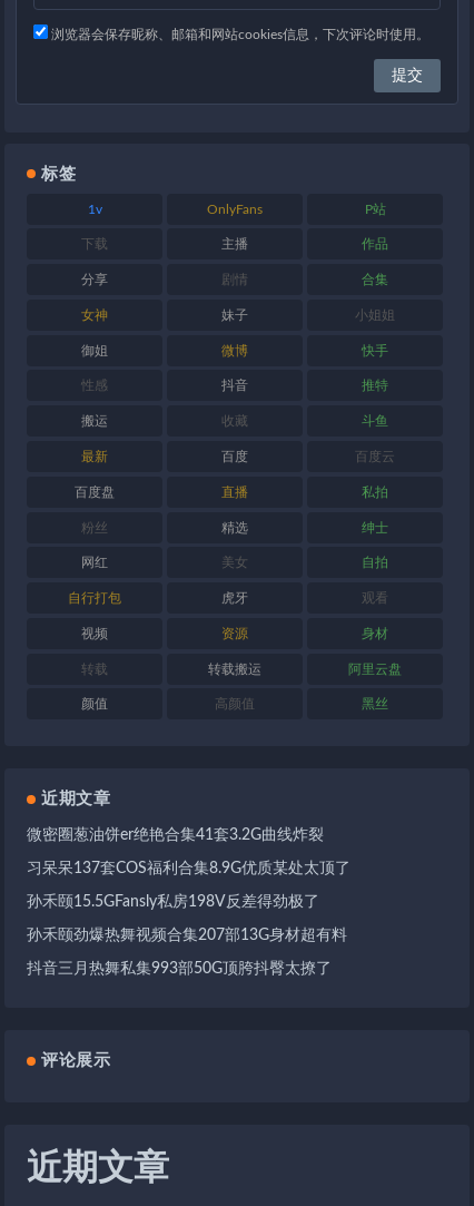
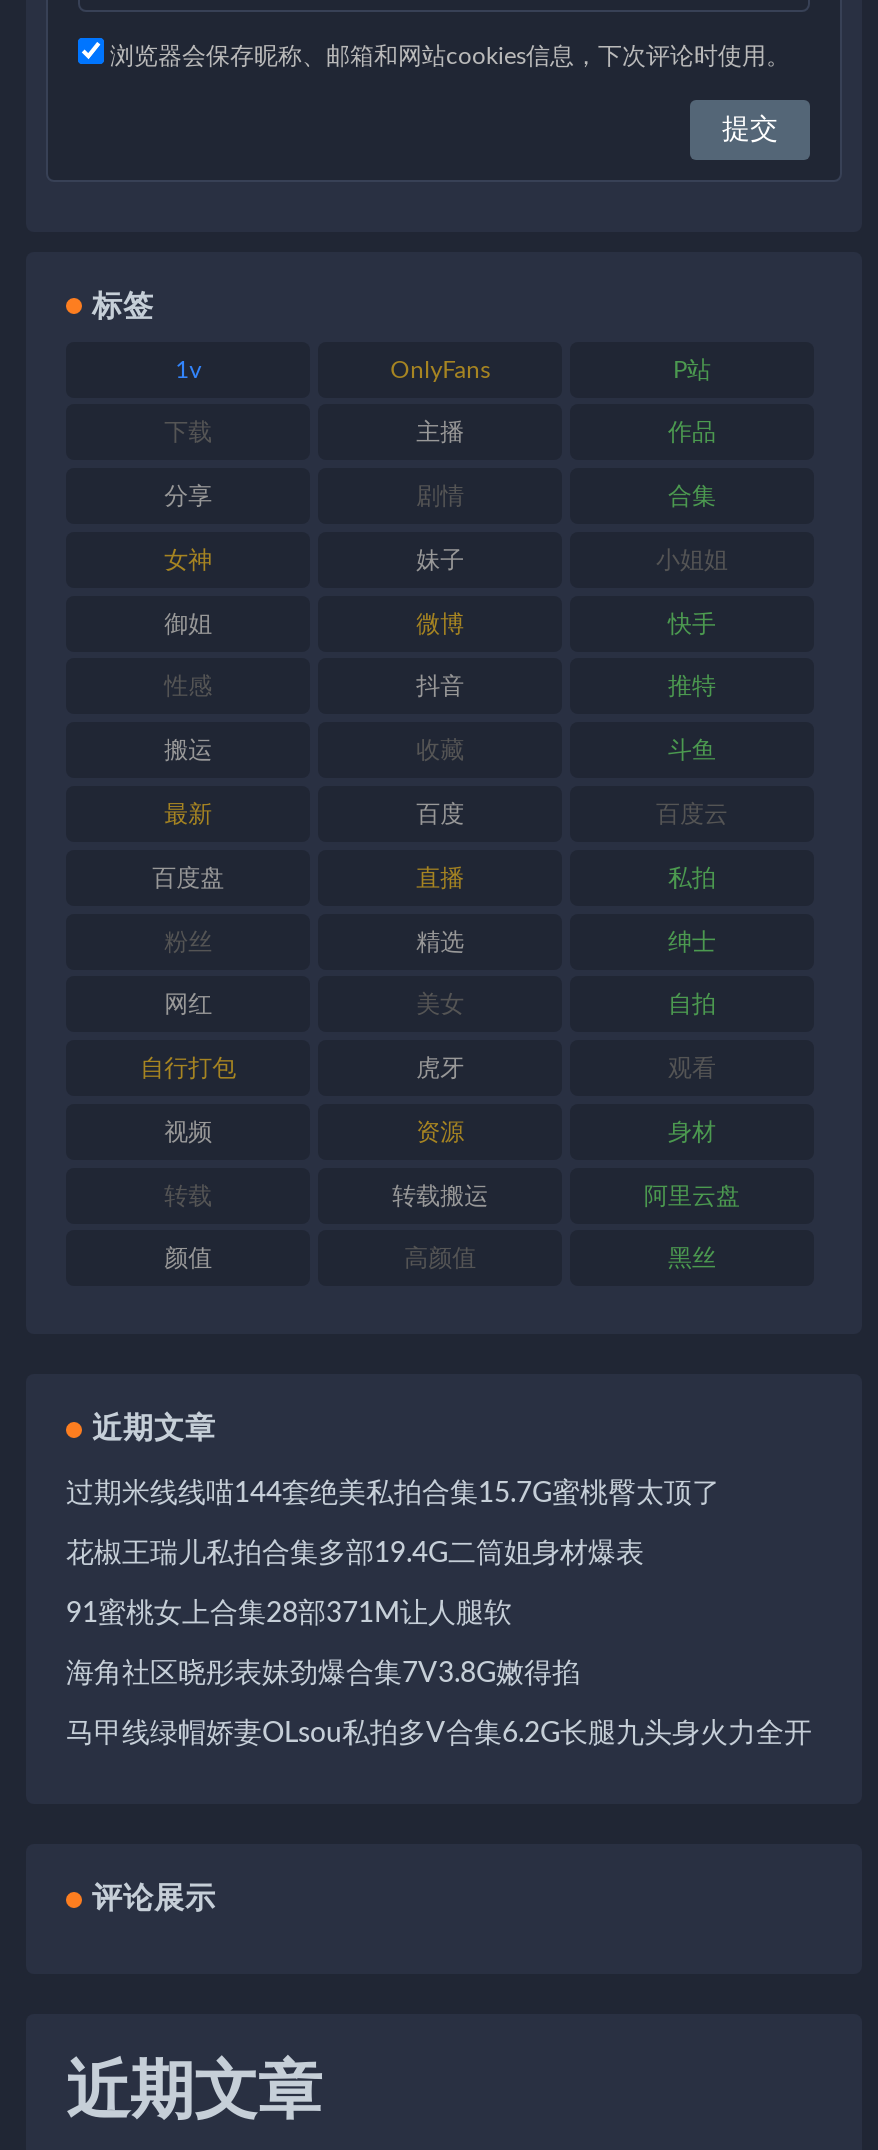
[27,827,324,843] 微密圈葱油饼er绝艳合集41套3.2G曲线炸裂 -> [66,1480,720,1508] 过期米线线喵144套绝美私拍合集15.7G蜜桃臀太顶了
[27,861,350,876] 习呆呆137套COS福利合集8.9G优质某处太顶了 -> [66,1540,644,1568] 花椒王瑞儿私拍合集多部19.4G二筒姐身材爆表
[27,894,319,910] 孙禾颐15.5GFansly私房198V反差得劲极了 -> [66,1600,512,1628] 91蜜桃女上合集28部371M让人腿软
[27,928,347,943] 孙禾颐劲爆热舞视频合集207部13G身材超有料 -> [66,1660,580,1688] 海角社区晓彤表妹劲爆合集7V3.8G嫩得掐
[27,961,332,977] 抖音三月热舞私集993部50G顶胯抖臀太撩了 -> [66,1720,812,1748] 马甲线绿帽娇妻OLsou私拍多V合集6.2G长腿九头身火力全开

